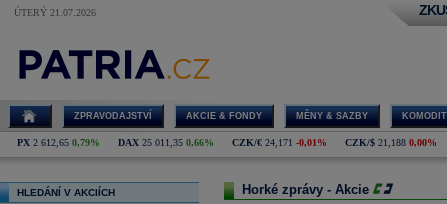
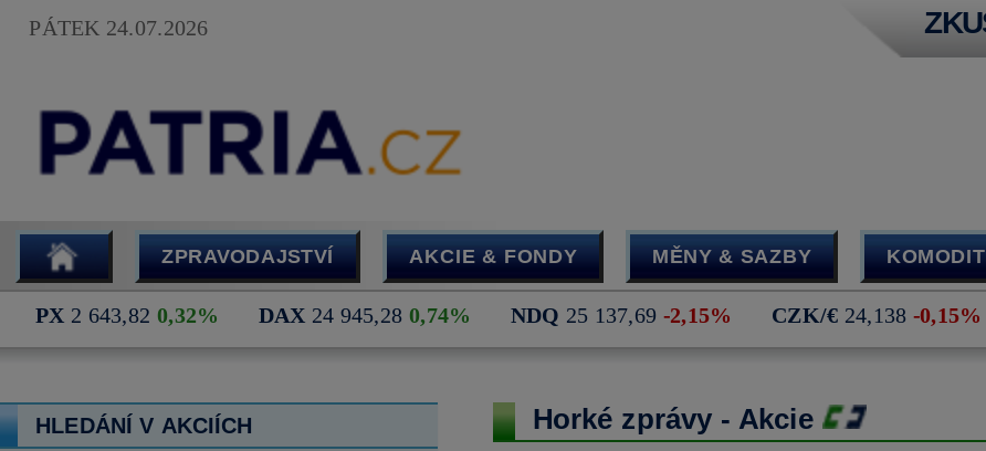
[14,7,96,18] ÚTERÝ 21.07.2026 -> [29,15,208,40] PÁTEK 24.07.2026
[17,137,437,148] PX 2 612,65 0,79% | DAX 25 011,35 0,66% | CZK/€ 24,171 -0,01% | CZK/$ 21,188 0,00% -> [35,303,982,327] PX 2 643,82 0,32% | DAX 24 945,28 0,74% | NDQ 25 137,69 -2,15% | CZK/€ 24,138 -0,15%

